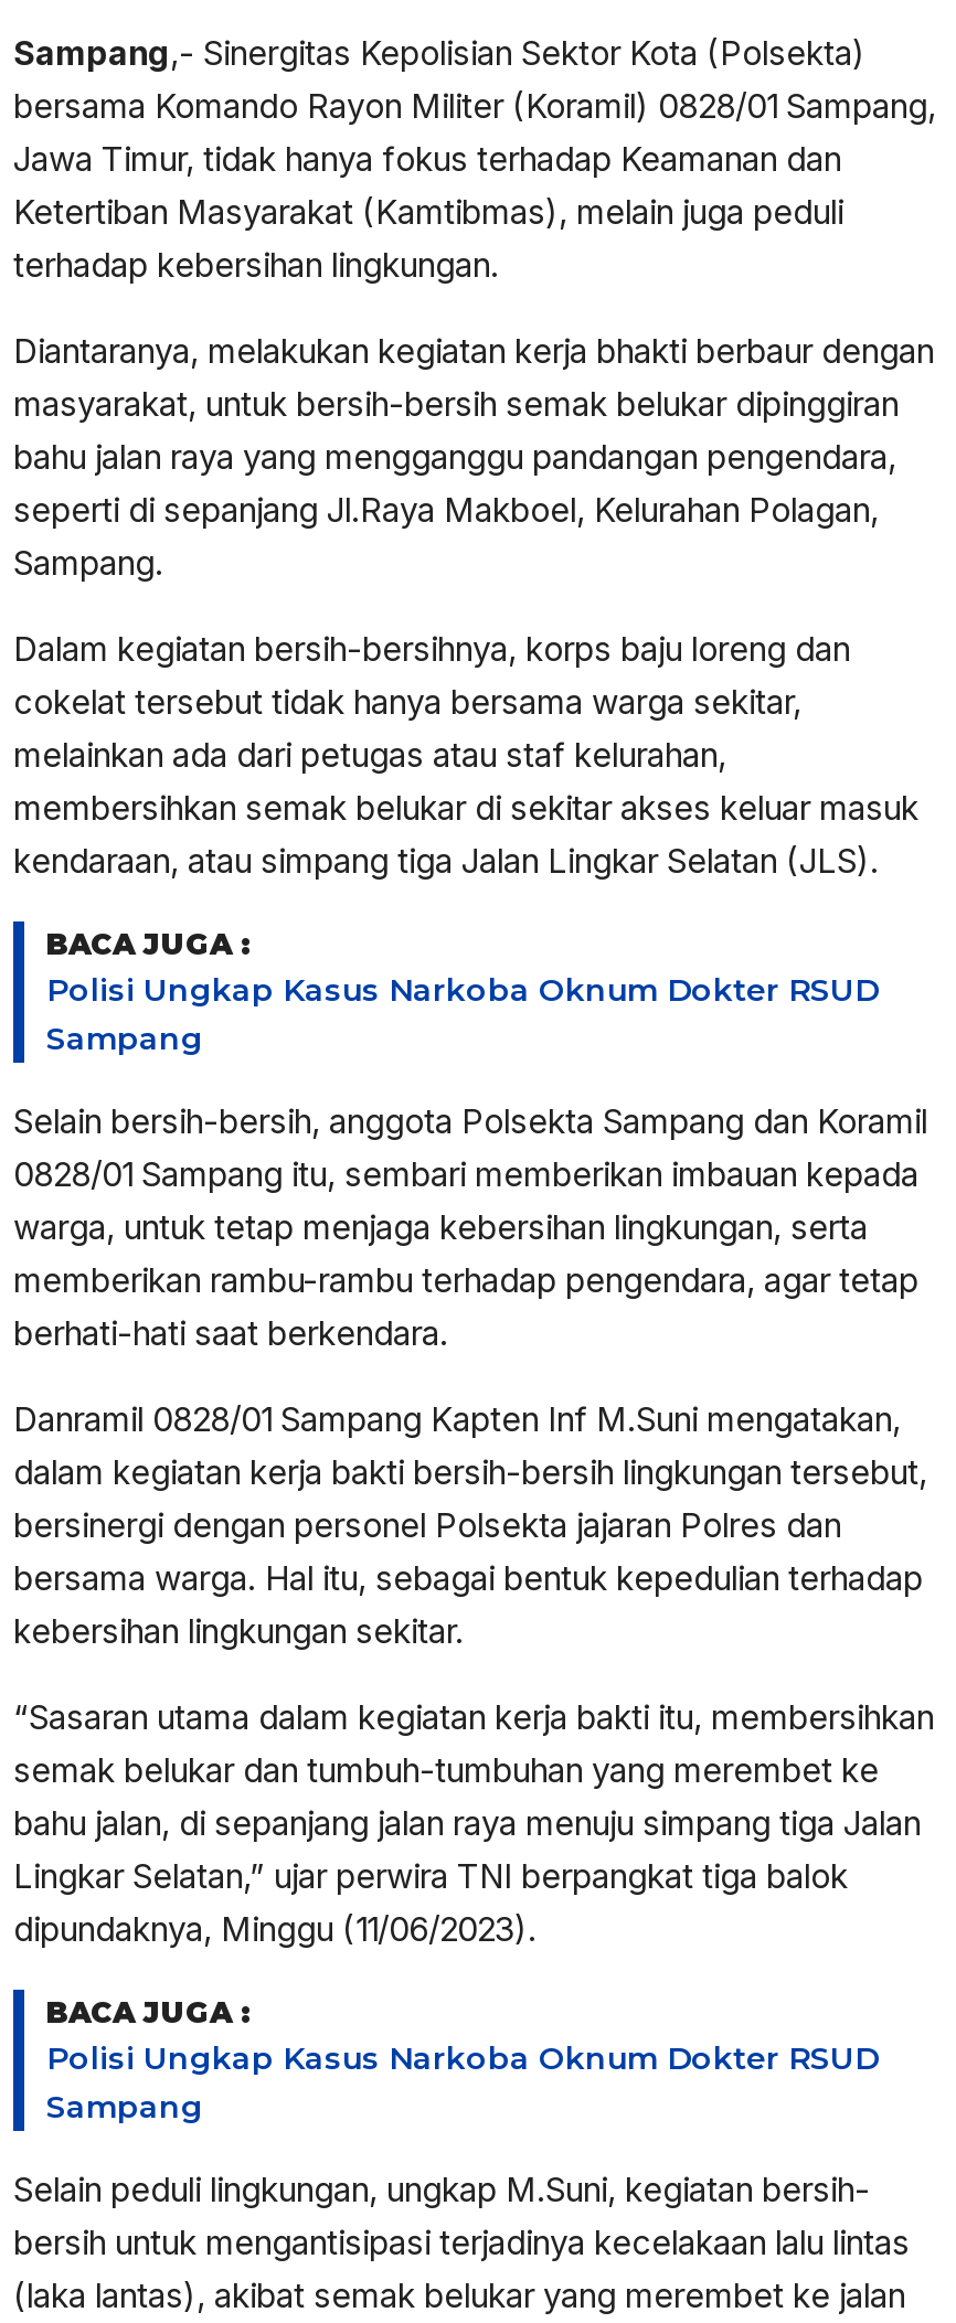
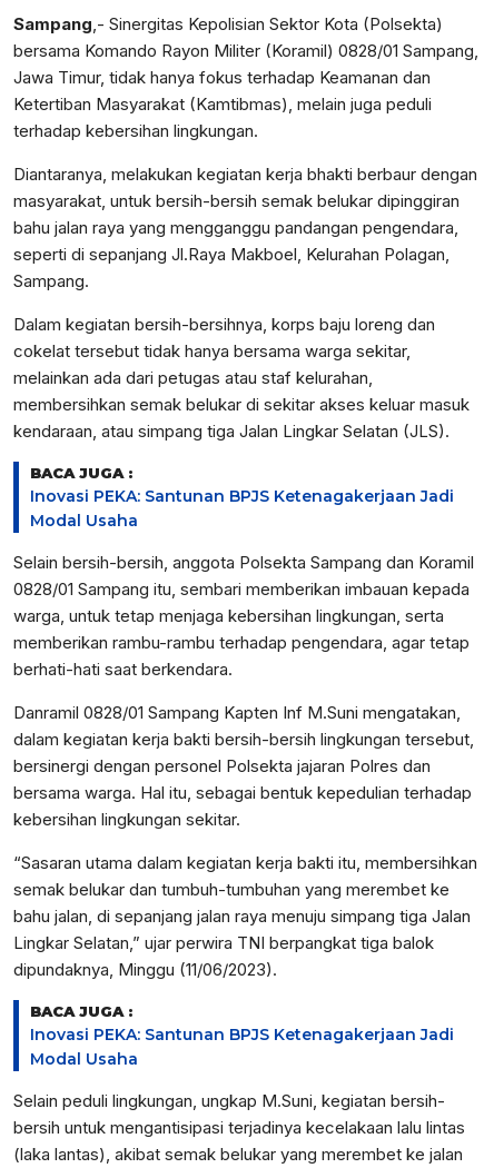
[46,970,879,1058] Polisi Ungkap Kasus Narkoba Oknum Dokter RSUD | Sampang -> [30,486,454,531] Inovasi PEKA: Santunan BPJS Ketenagakerjaan Jadi | Modal Usaha
[46,2038,879,2127] Polisi Ungkap Kasus Narkoba Oknum Dokter RSUD | Sampang -> [30,1025,454,1069] Inovasi PEKA: Santunan BPJS Ketenagakerjaan Jadi | Modal Usaha

